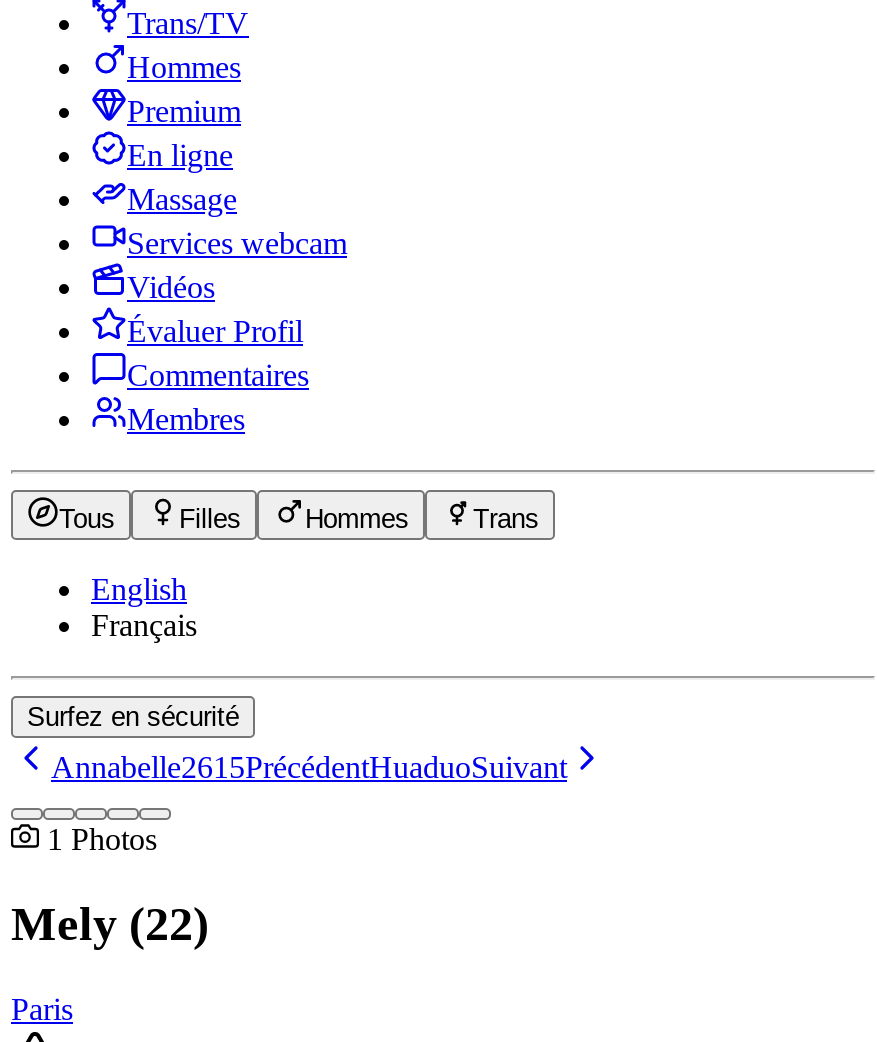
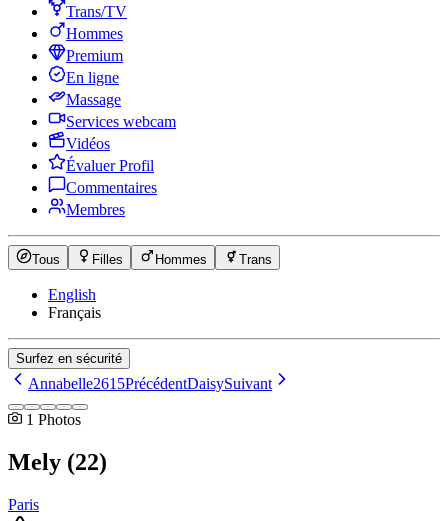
[51,750,567,784] Annabelle2615PrécédentHuaduoSuivant -> [28,375,272,392] Annabelle2615PrécédentDaisySuivant

